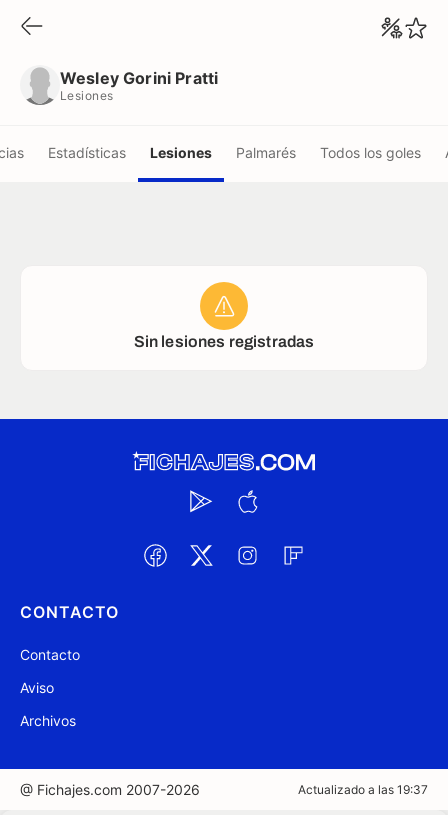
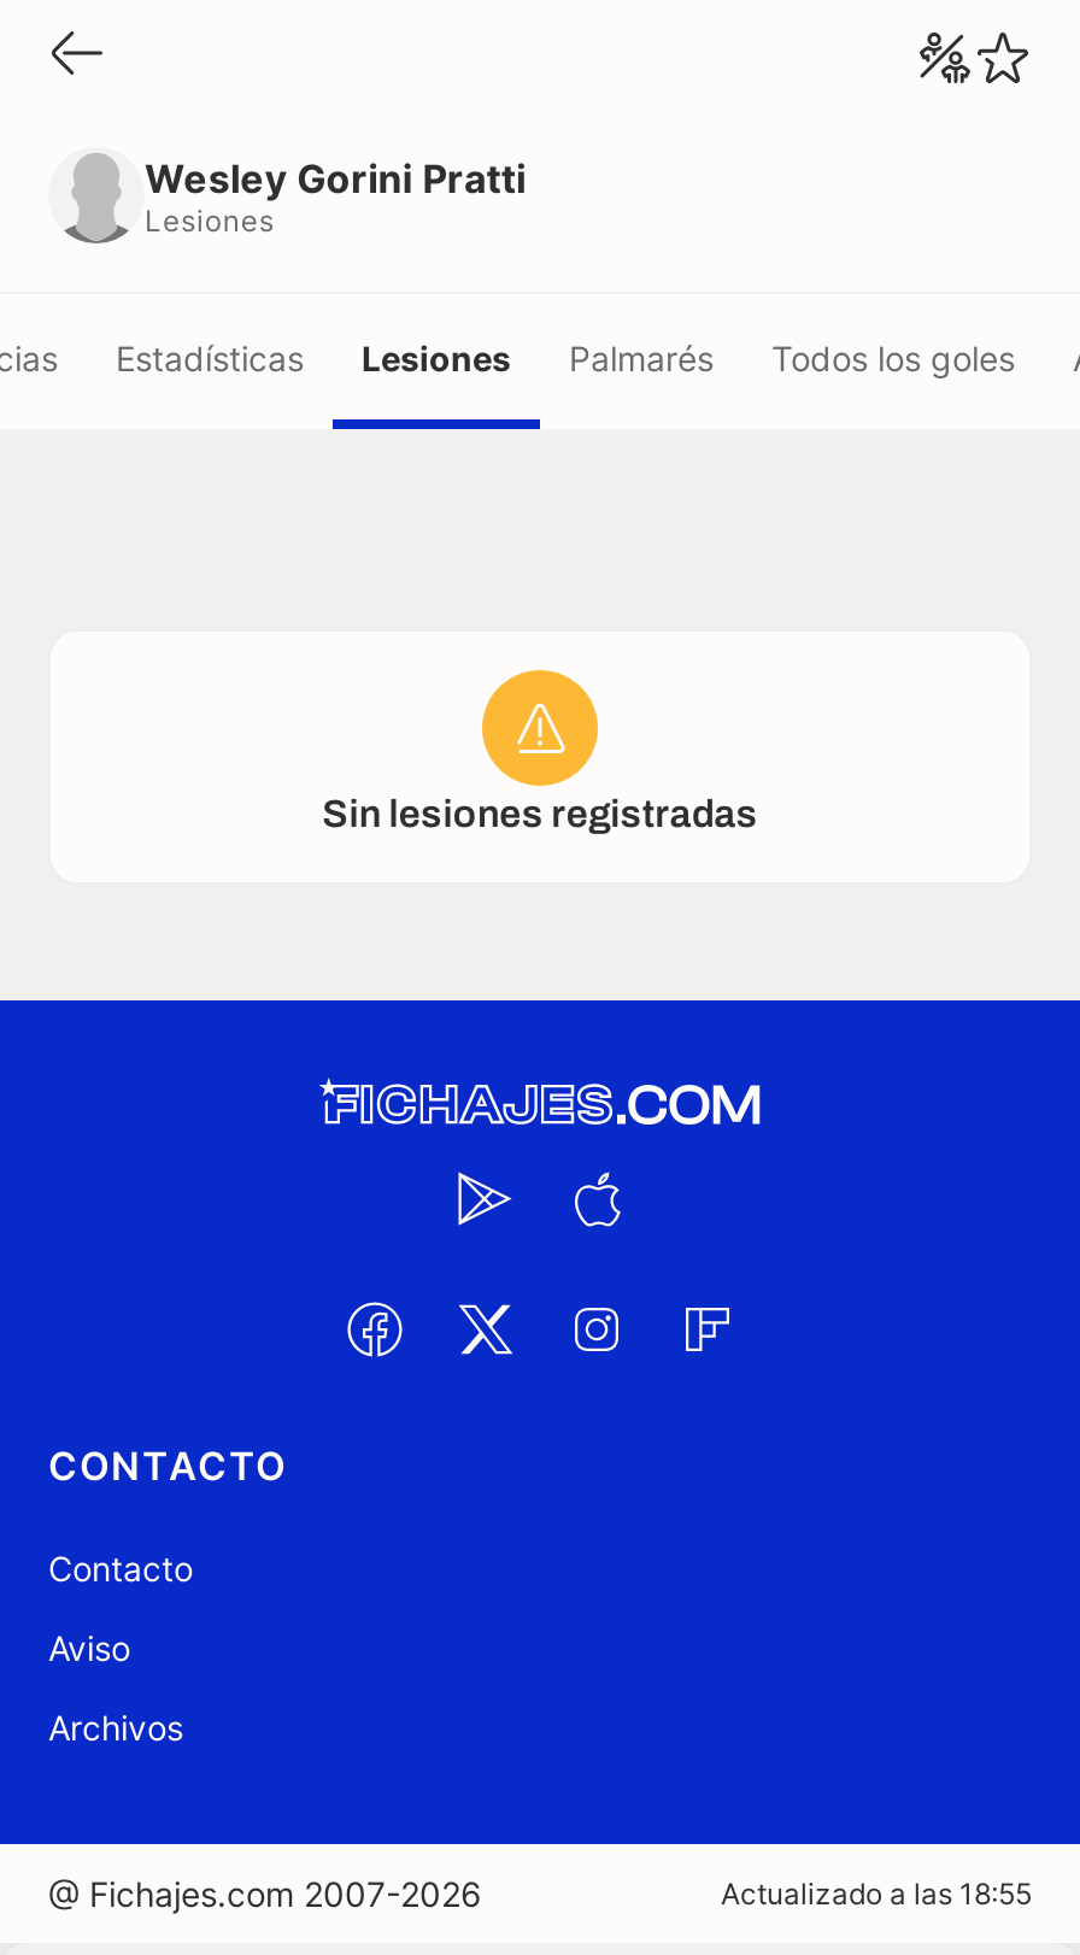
[298,782,428,797] Actualizado a las 19:37 -> [721,1875,1032,1912] Actualizado a las 18:55

